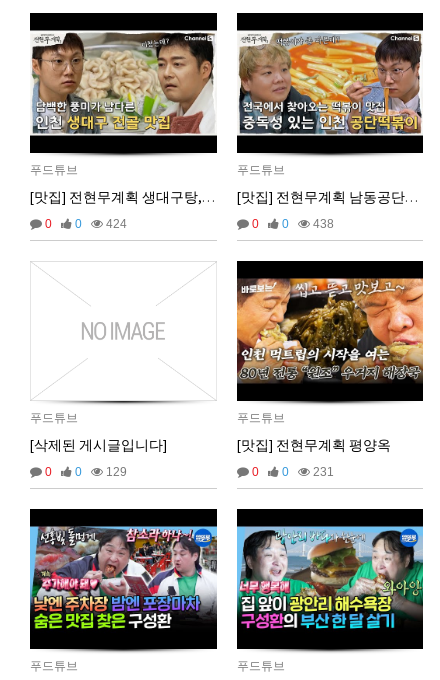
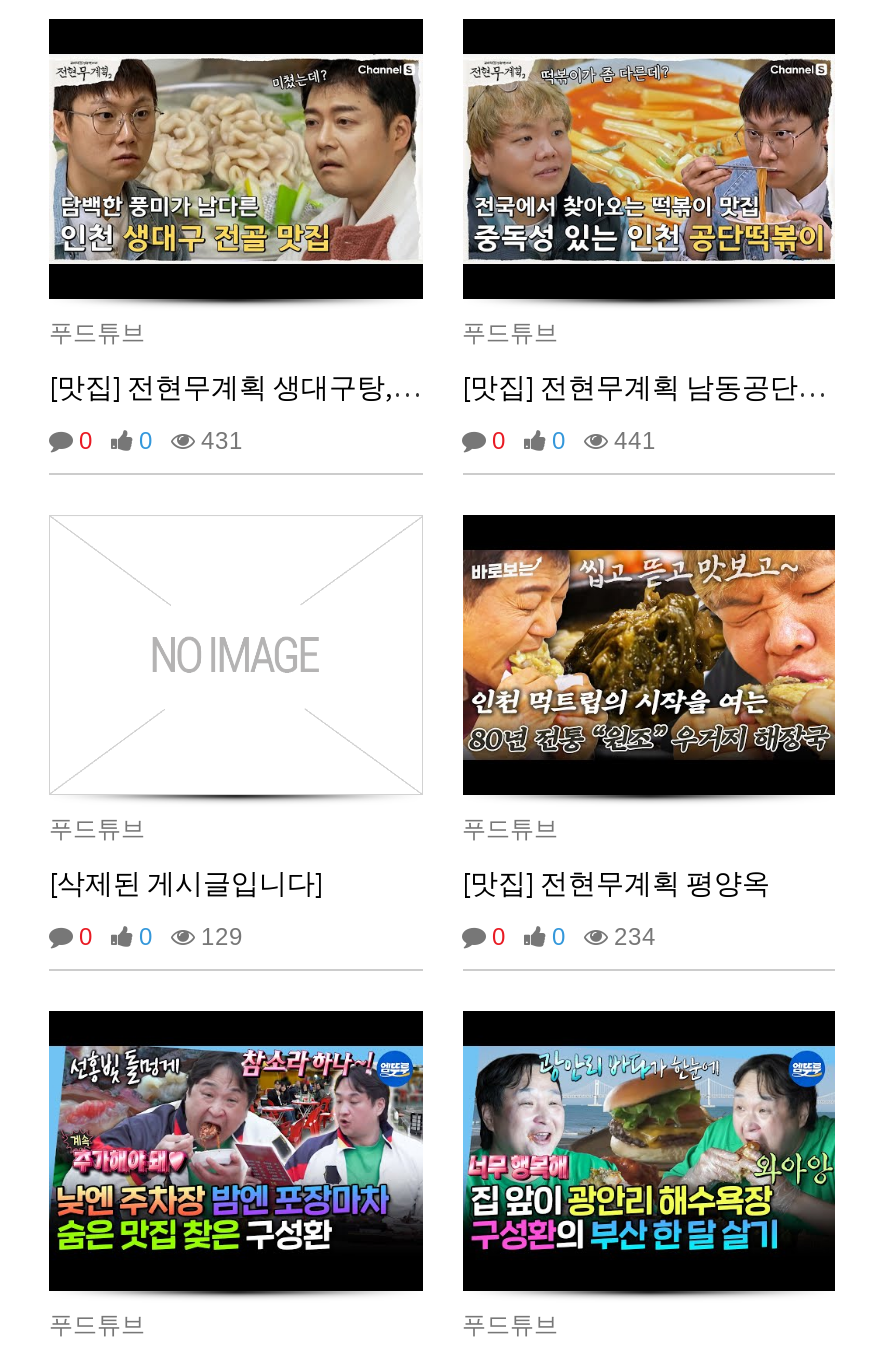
[45,217,127,231] 0 0 424 -> [79,427,243,455] 0 0 431
[251,217,333,231] 0 0 438 -> [492,427,656,455] 0 0 441
[251,465,333,479] 0 0 231 -> [492,924,656,952] 0 0 234

